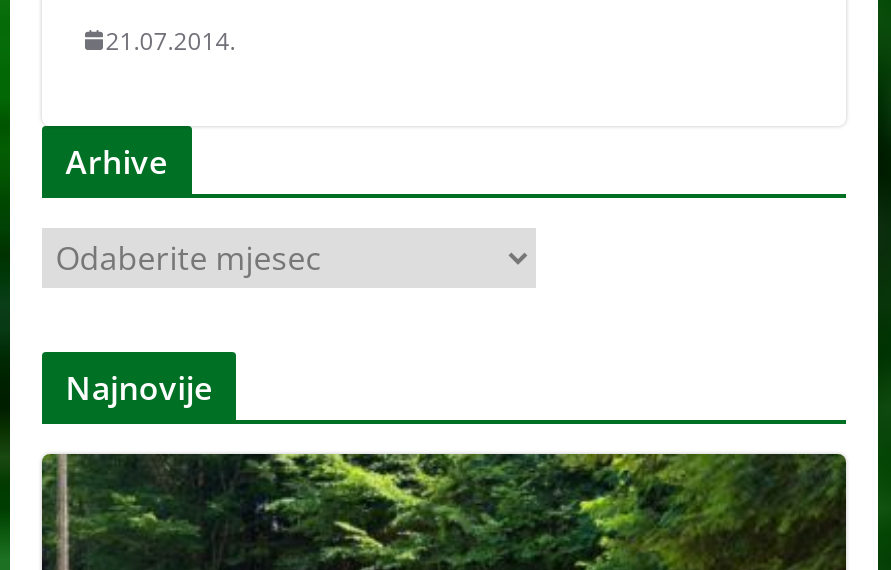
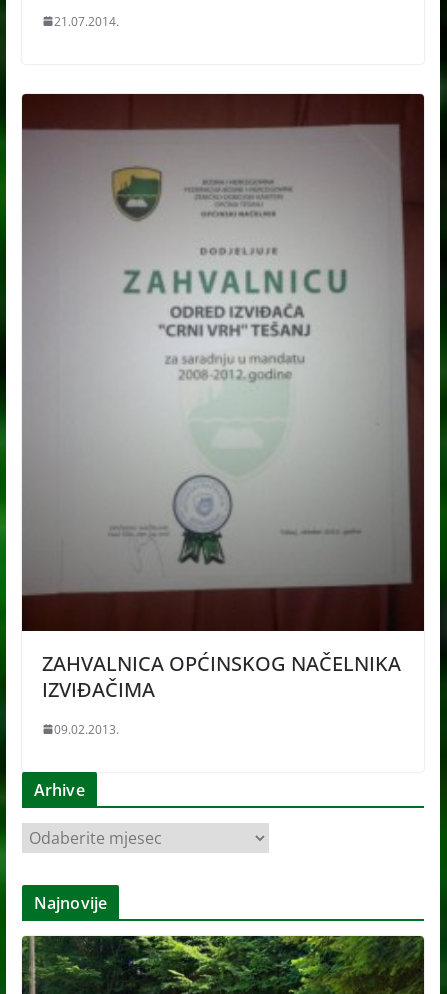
none -> [21,93,425,738] [image] | ZAHVALNICA OPĆINSKOG NAČELNIKA | IZVIĐAČIMA | 09.02.2013.

